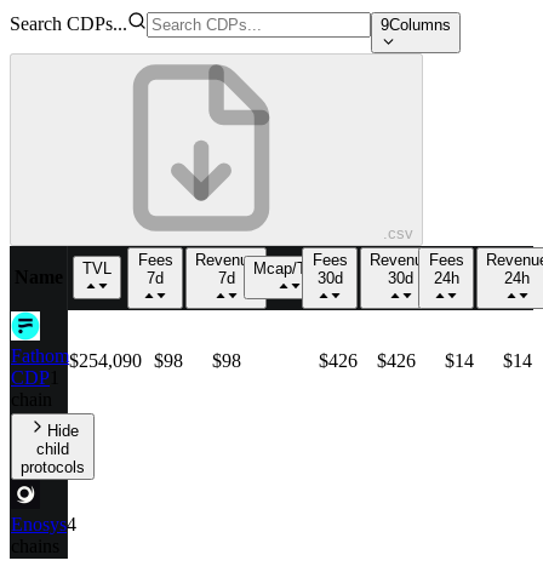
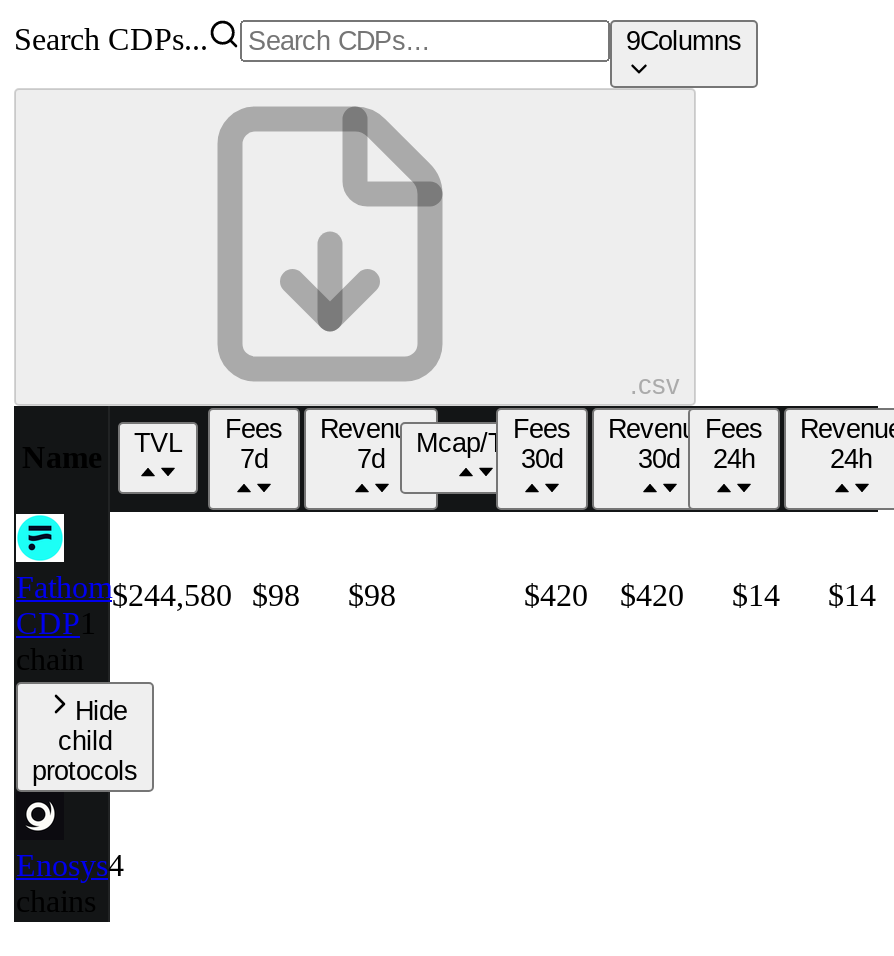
[69,351,183,371] $254,090 $98 -> [112,579,300,613] $244,580 $98
[319,351,358,371] $426 -> [524,579,588,613] $420
[377,351,416,371] $426 -> [620,579,684,613] $420

